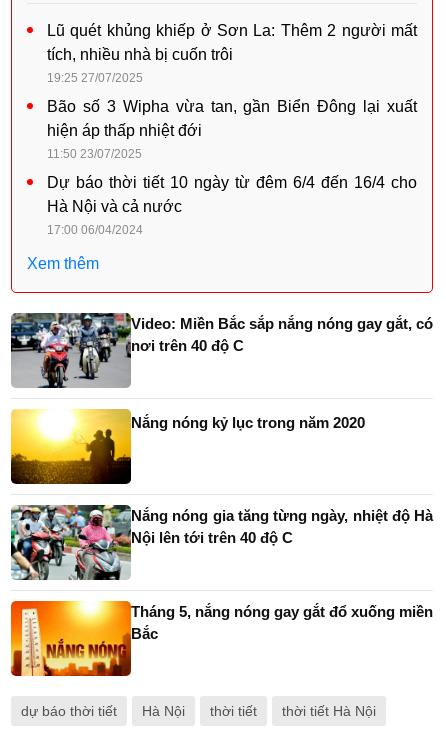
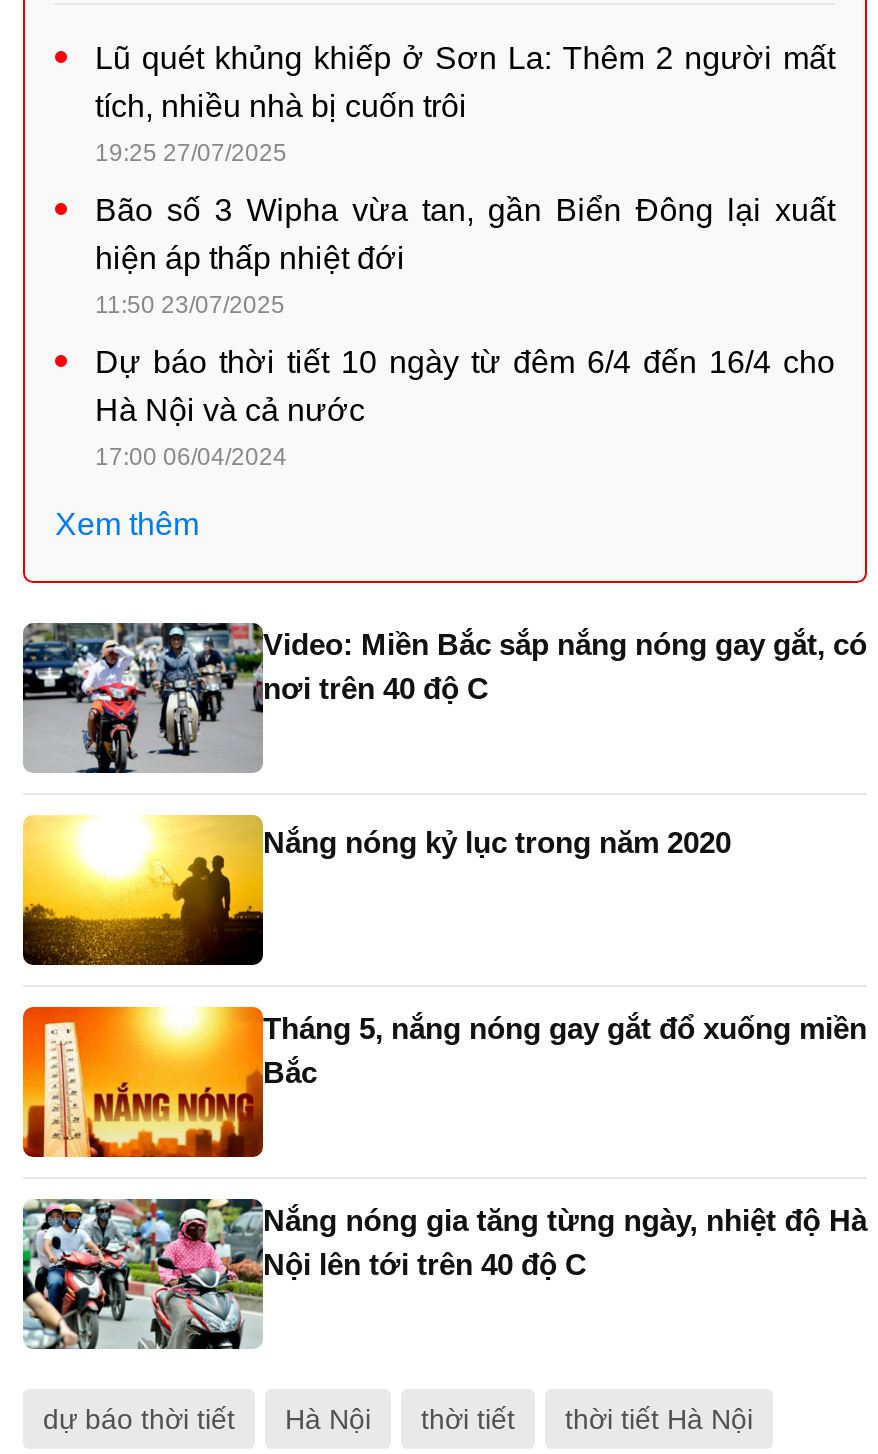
moved [9,503,433,582] -> [19,1195,867,1353]: [image] | Nắng nóng gia tăng từng ngày, nhiệt độ Hà | Nội lên tới trên 40 độ C
moved [10,600,433,677] -> [21,1005,867,1159]: [image] | Tháng 5, nắng nóng gay gắt đổ xuống miền | Bắc

